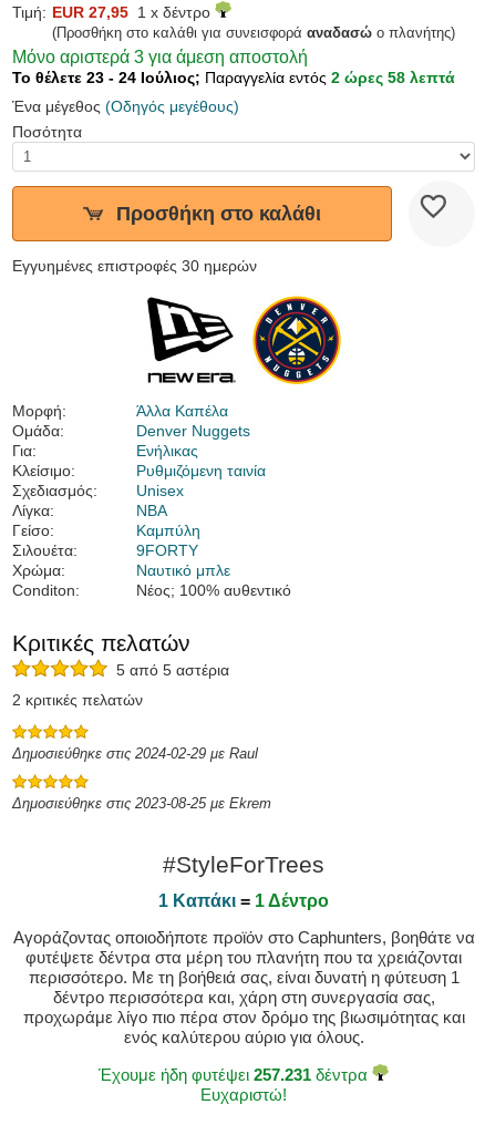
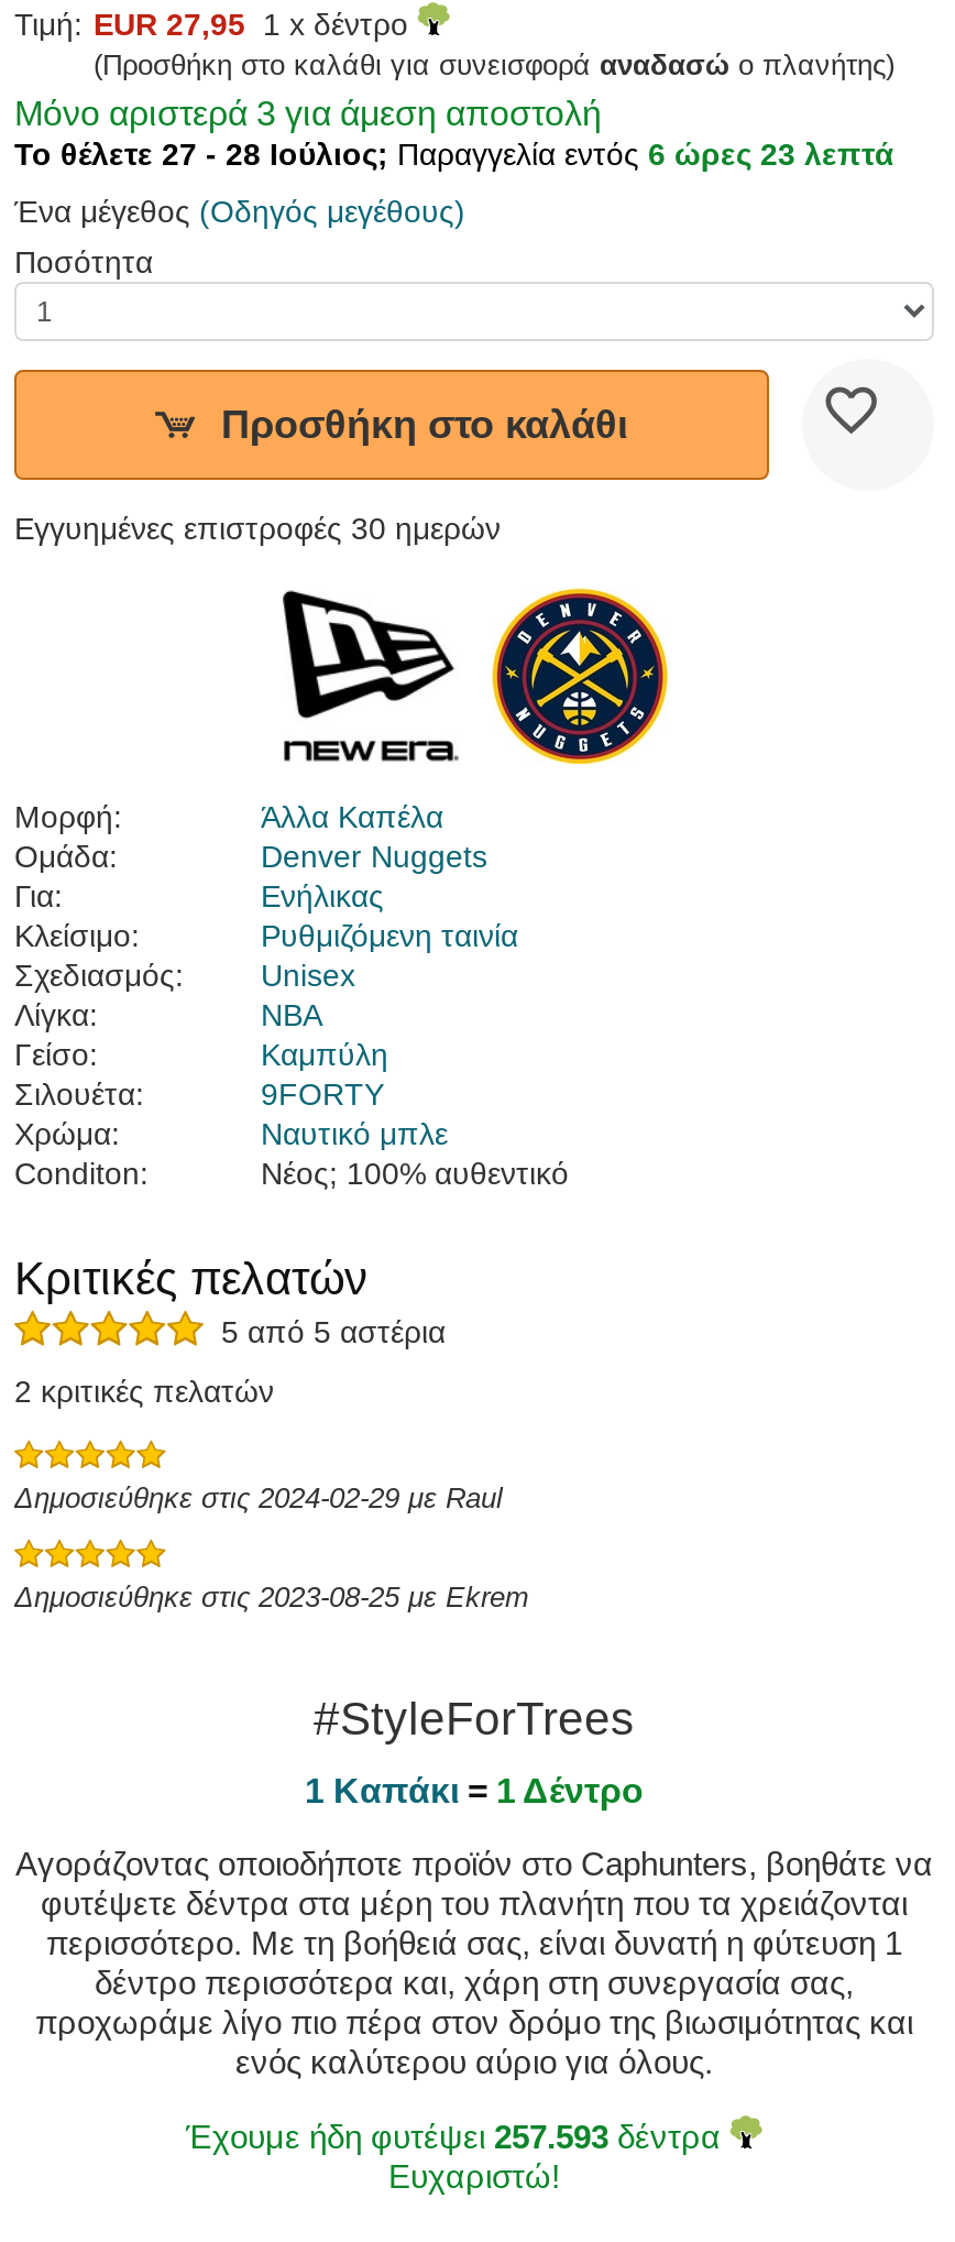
[12,69,455,87] Το θέλετε 23 - 24 Ιούλιος; Παραγγελία εντός 2 ώρες 58 λεπτά -> [14,137,894,173] Το θέλετε 27 - 28 Ιούλιος; Παραγγελία εντός 6 ώρες 23 λεπτά
[99,1066,372,1084] Έχουμε ήδη φυτέψει 257.231 δέντρα -> [186,2119,729,2156] Έχουμε ήδη φυτέψει 257.593 δέντρα

